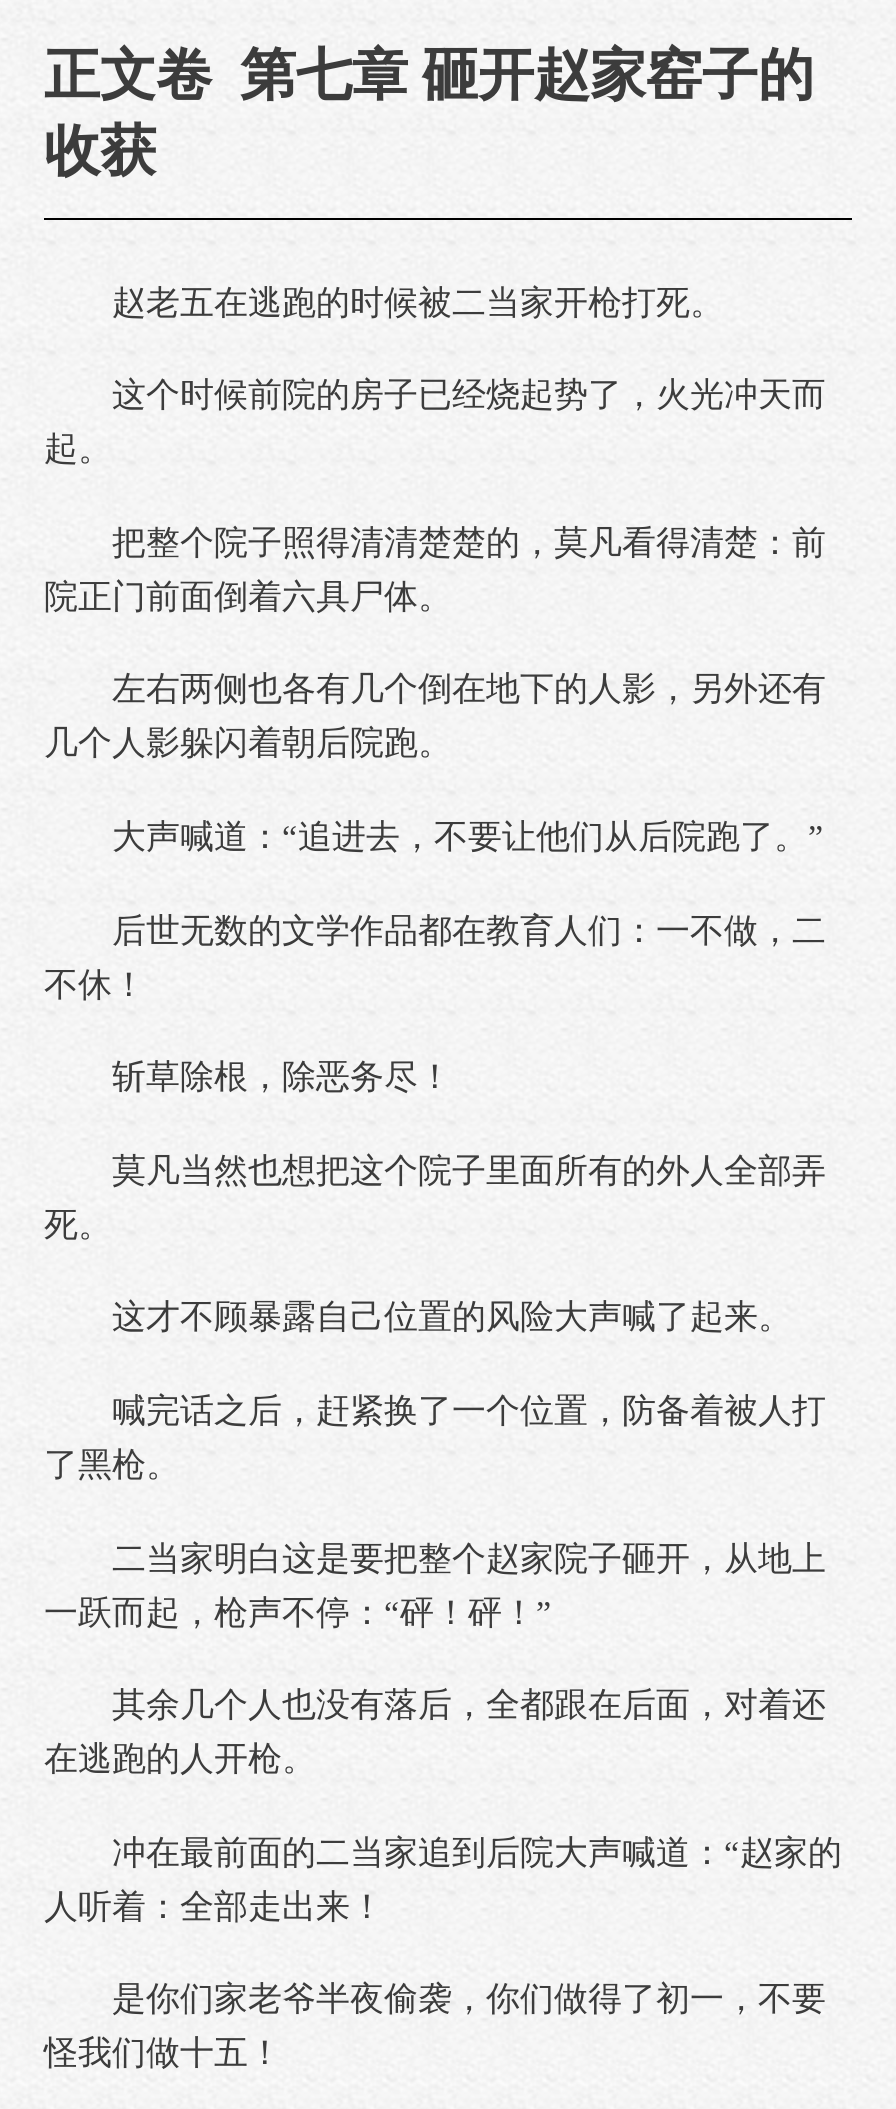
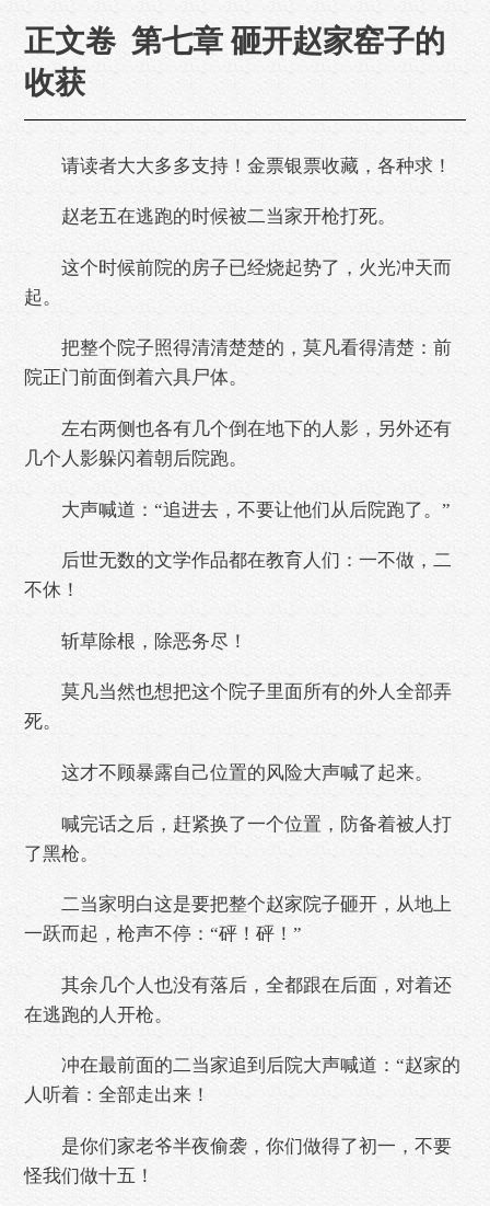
none -> [24,155,452,176] 请读者大大多多支持！金票银票收藏，各种求！

